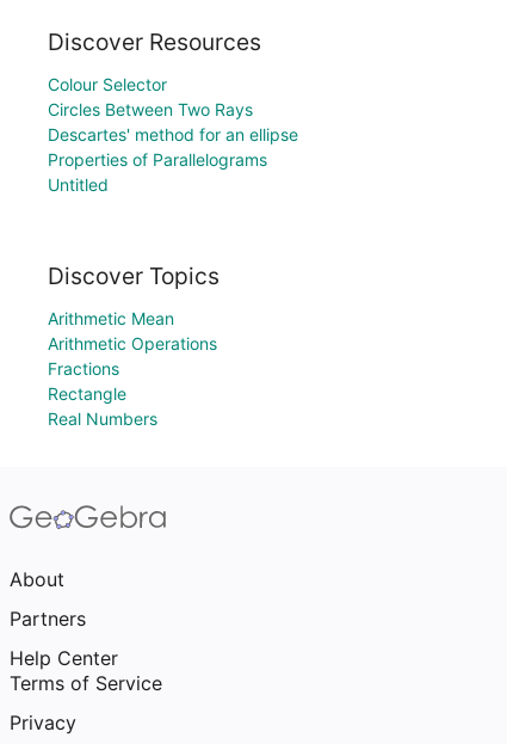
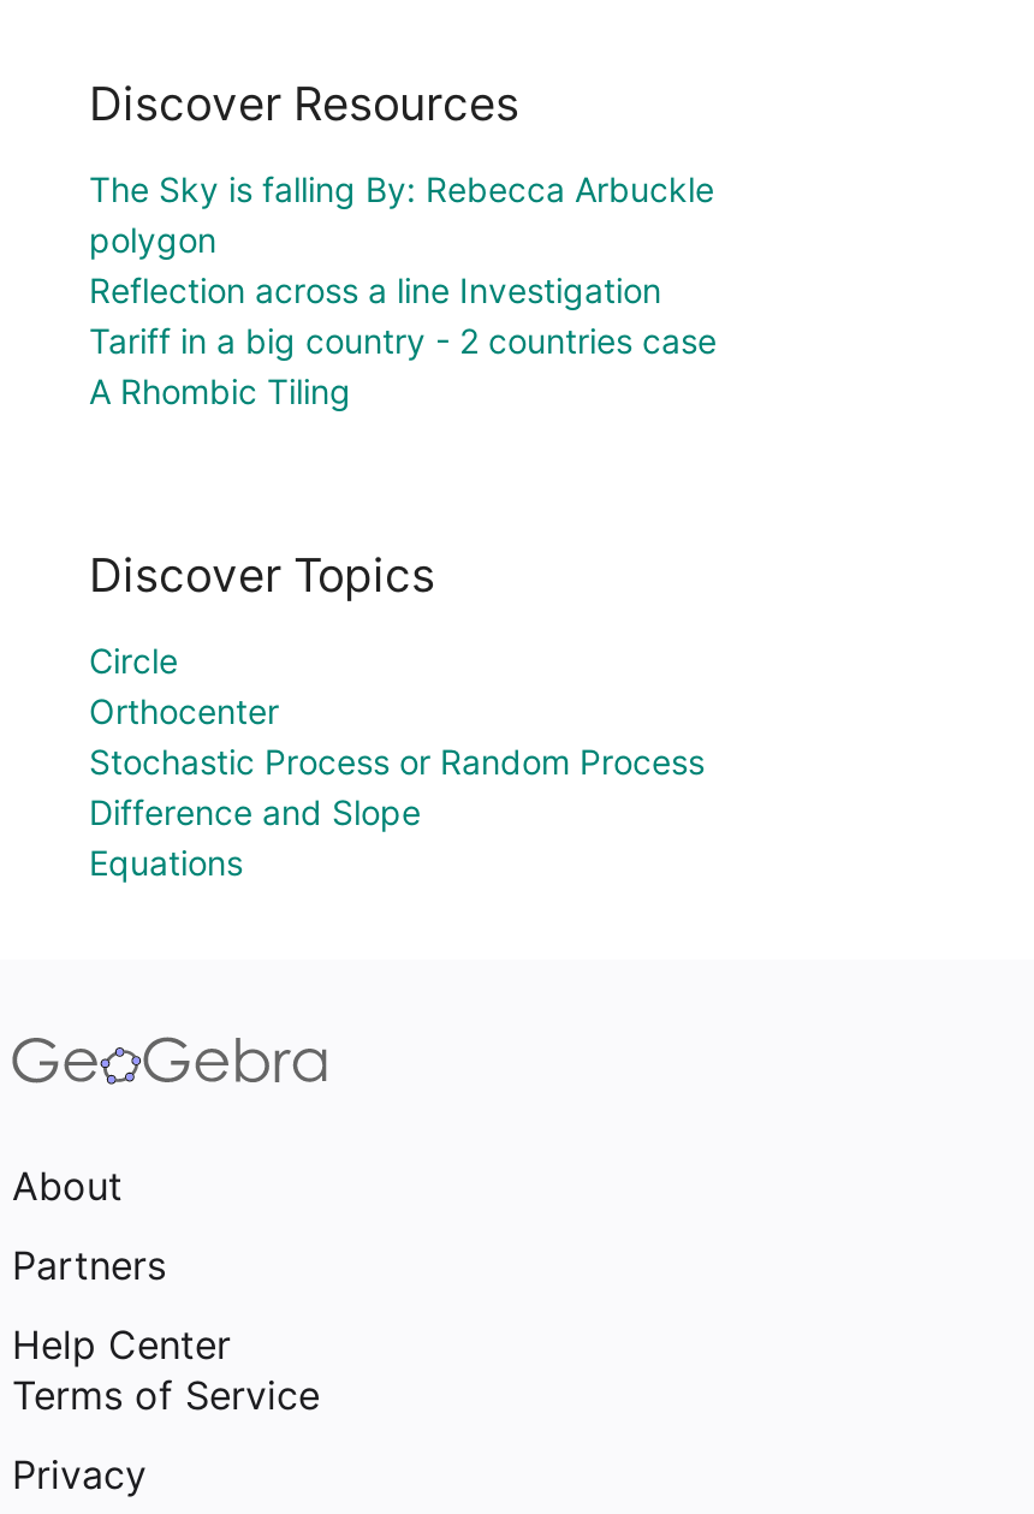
[48,75,298,195] Colour Selector | Circles Between Two Rays | Descartes' method for an ellipse | Properties of Parallelograms | Untitled -> [89,169,717,412] The Sky is falling By: Rebecca Arbuckle | polygon | Reflection across a line Investigation | Tariff in a big country - 2 countries case | A Rhombic Tiling
[48,308,217,429] Arithmetic Mean | Arithmetic Operations | Fractions | Rectangle | Real Numbers -> [89,640,705,883] Circle | Orthocenter | Stochastic Process or Random Process | Difference and Slope | Equations

